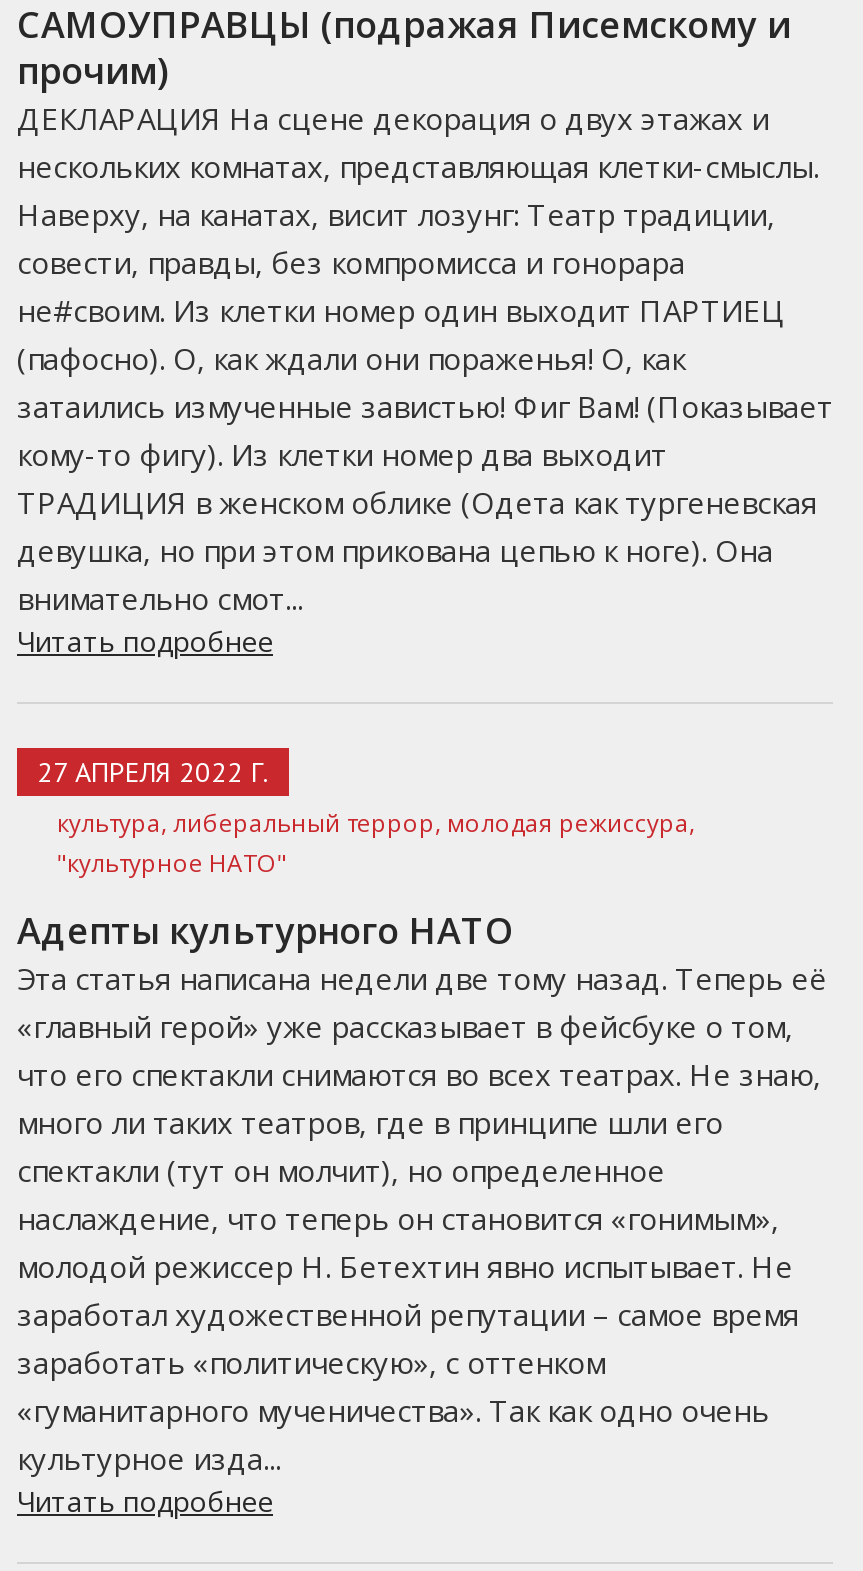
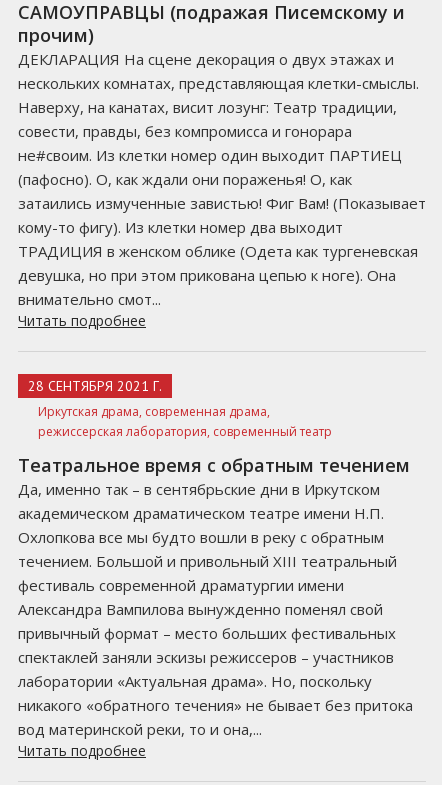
[37,754,695,880] 27 АПРЕЛЯ 2022 Г. | культура, либеральный террор, молодая режиссура, | "культурное НАТО" -> [28,377,332,440] 28 СЕНТЯБРЯ 2021 Г. | Иркутская драма, современная драма, | режиссерская лаборатория, современный театр
[17,906,827,1478] Адепты культурного НАТО | Эта статья написана недели две тому назад. Теперь её | «главный герой» уже рассказывает в фейсбуке о том, | что его спектакли снимаются во всех театрах. Не знаю, | много ли таких театров, где в принципе шли его | спектакли (тут он молчит), но определенное | наслаждение, что теперь он становится «гонимым», | молодой режиссер Н. Бетехтин явно испытывает. Не | заработал художественной репутации – самое время | заработать «политическую», с оттенком | «гуманитарного мученичества». Так как одно очень | культурное изда... -> [18,453,413,739] Театральное время с обратным течением | Да, именно так – в сентябрьские дни в Иркутском | академическом драматическом театре имени Н.П. | Охлопкова все мы будто вошли в реку с обратным | течением. Большой и привольный XIII театральный | фестиваль современной драматургии имени | Александра Вампилова вынужденно поменял свой | привычный формат – место больших фестивальных | спектаклей заняли эскизы режиссеров – участников | лаборатории «Актуальная драма». Но, поскольку | никакого «обратного течения» не бывает без притока | вод материнской реки, то и она,...

